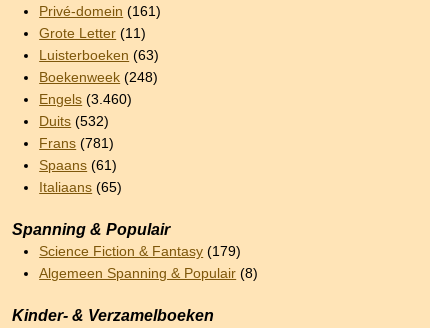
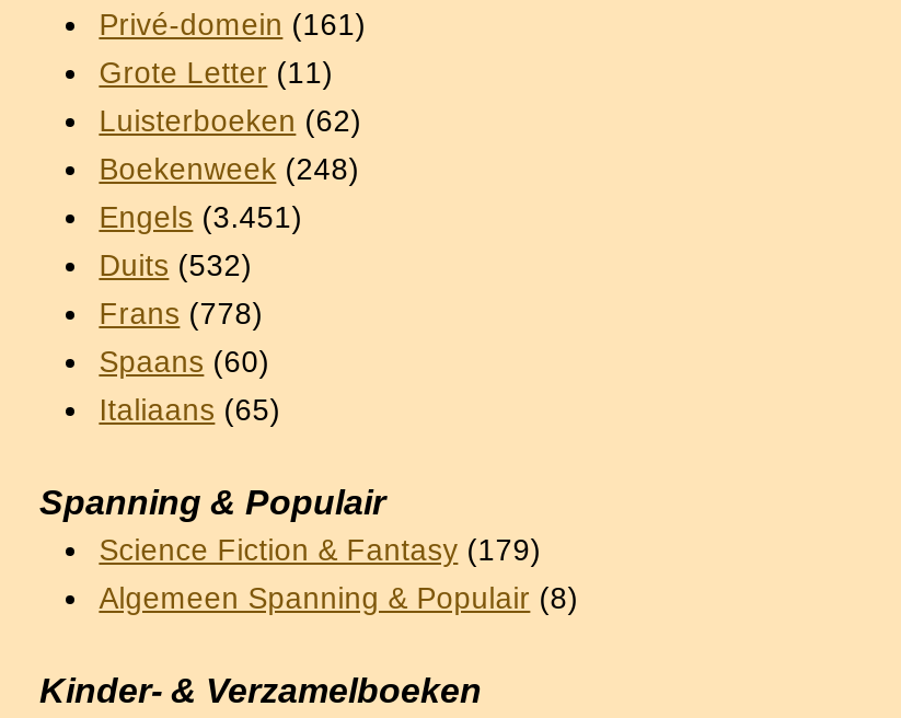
[39,48,159,63] Luisterboeken (63) -> [99,104,362,137] Luisterboeken (62)
[39,92,132,107] Engels (3.460) -> [99,201,303,234] Engels (3.451)
[39,136,114,151] Frans (781) -> [99,297,263,330] Frans (778)
[39,158,117,173] Spaans (61) -> [99,345,270,378] Spaans (60)

